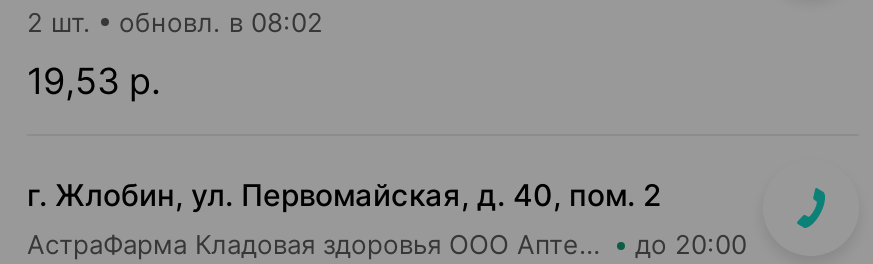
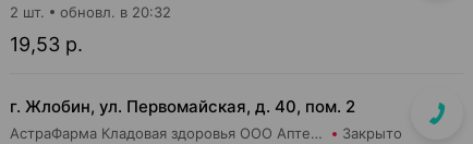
[27,6,323,38] 2 шт. обновл. в 08:02 -> [10,3,171,21] 2 шт. обновл. в 20:32
[635,228,747,260] до 20:00 -> [342,124,402,142] Закрыто

